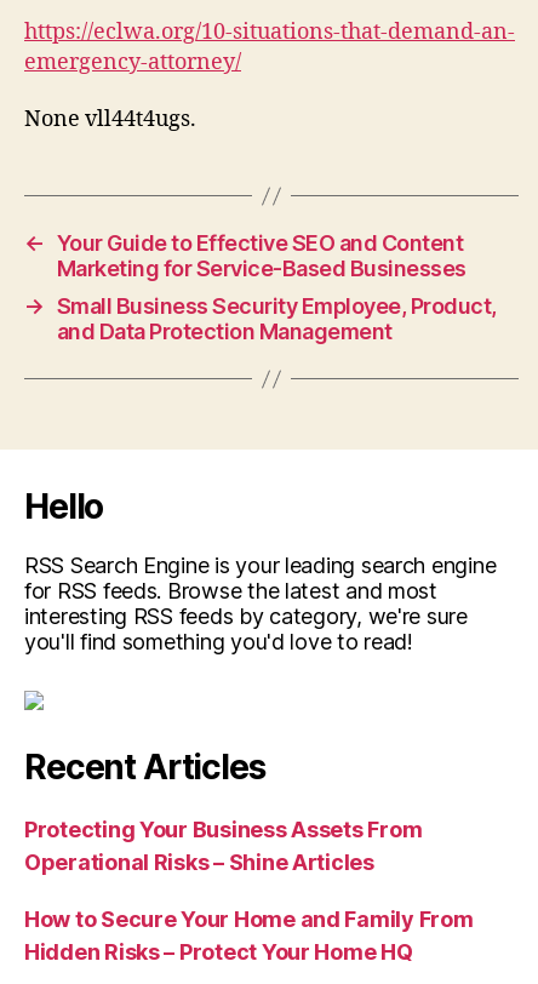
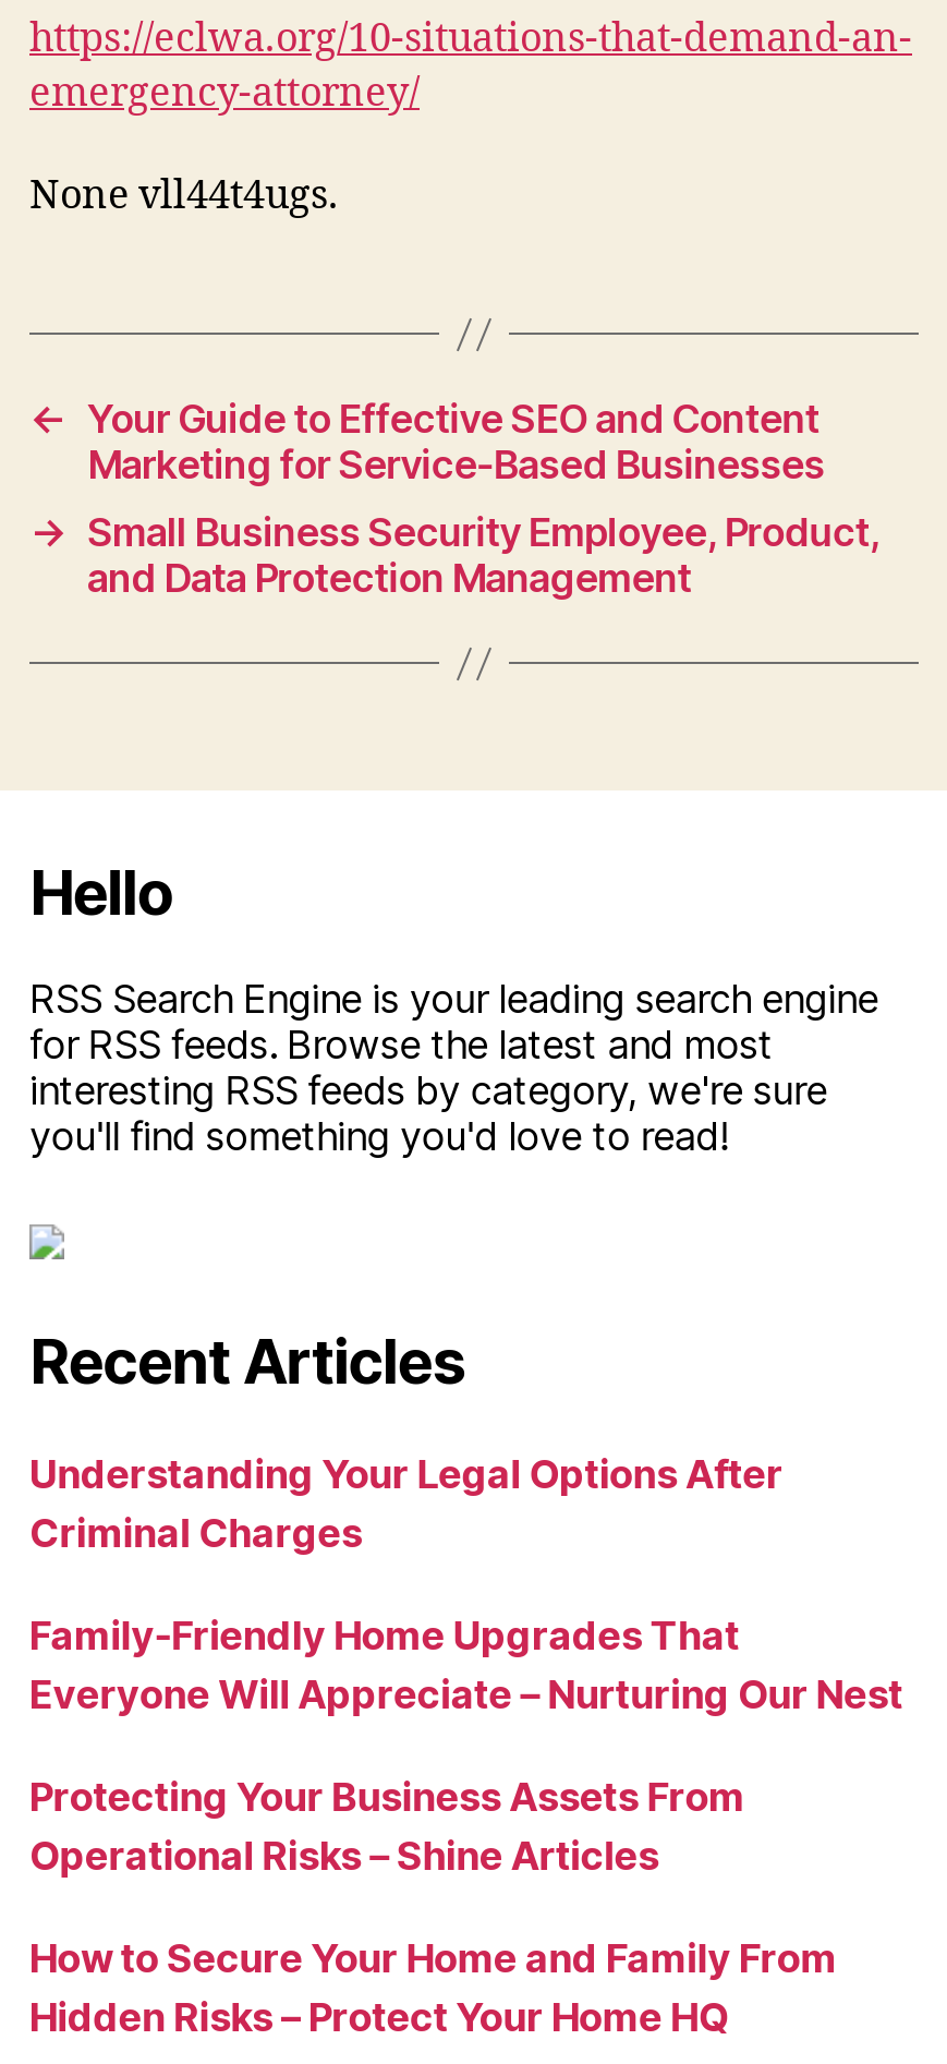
none -> [29,1452,903,1718] Understanding Your Legal Options After | Criminal Charges | Family-Friendly Home Upgrades That | Everyone Will Appreciate – Nurturing Our Nest

